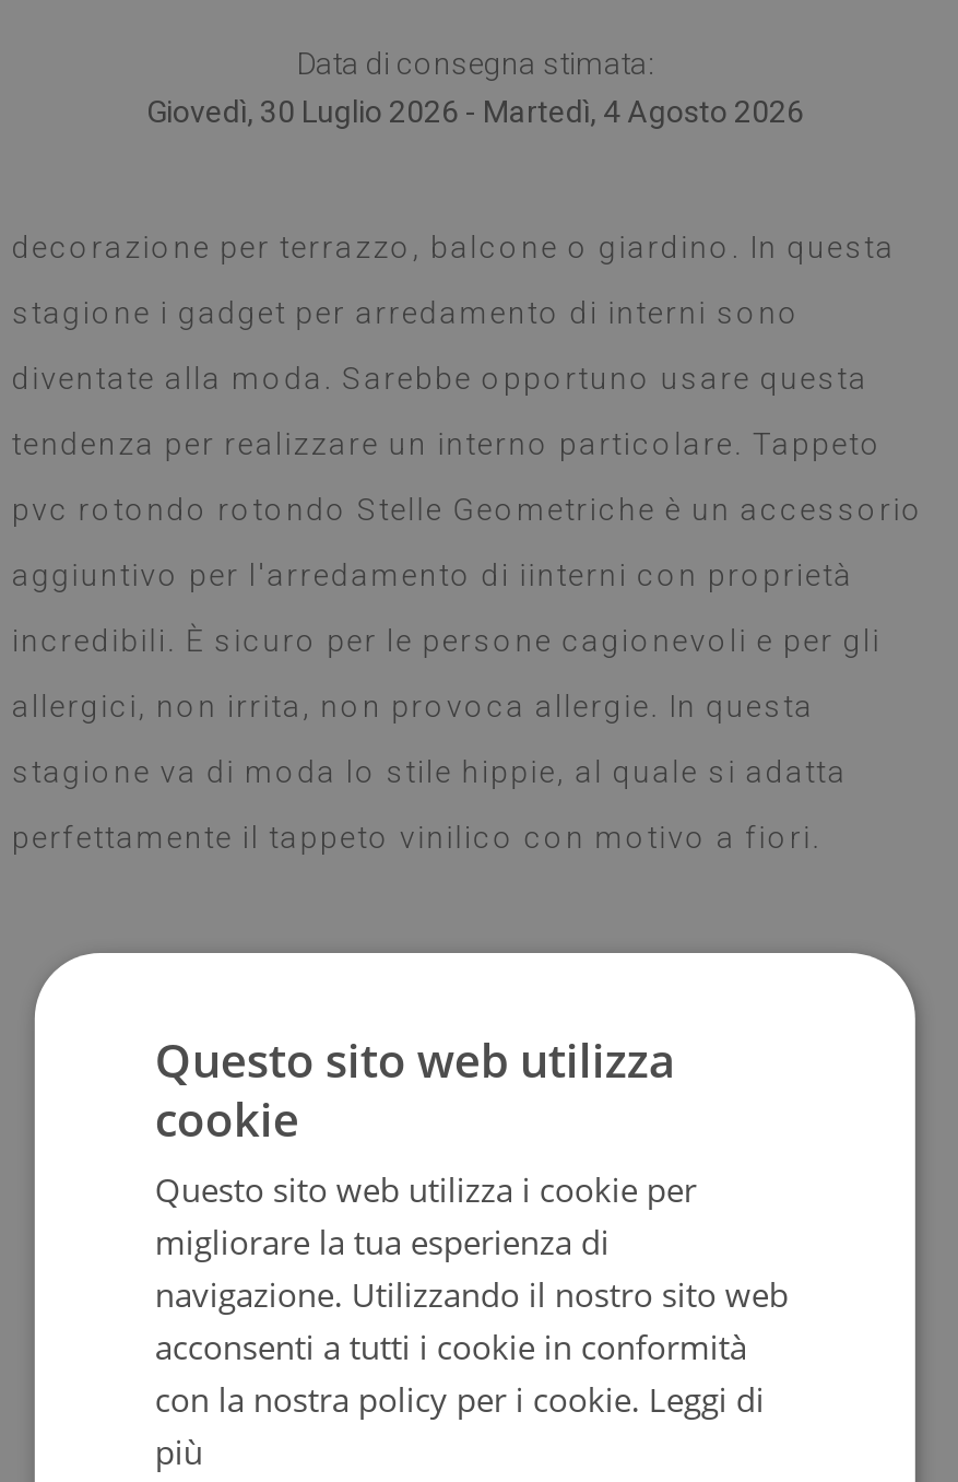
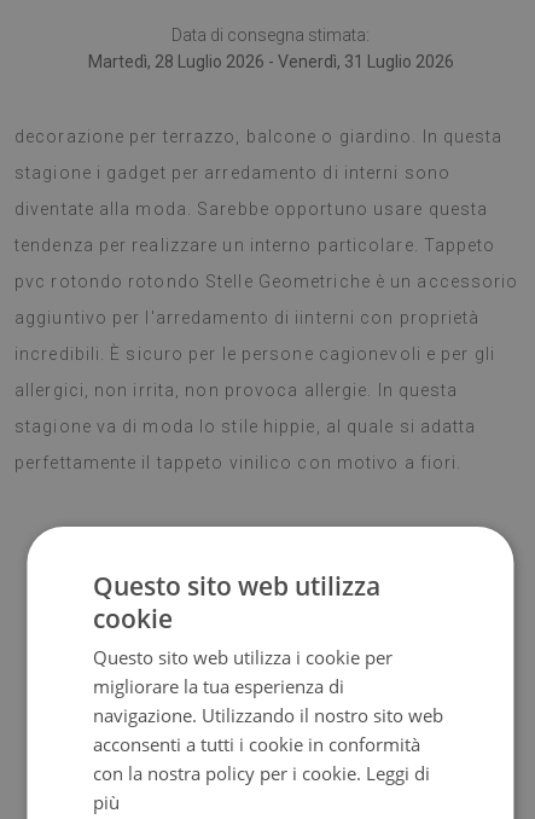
[146,93,804,128] Giovedì, 30 Luglio 2026 - Martedì, 4 Agosto 2026 -> [88,51,453,71] Martedì, 28 Luglio 2026 - Venerdì, 31 Luglio 2026

